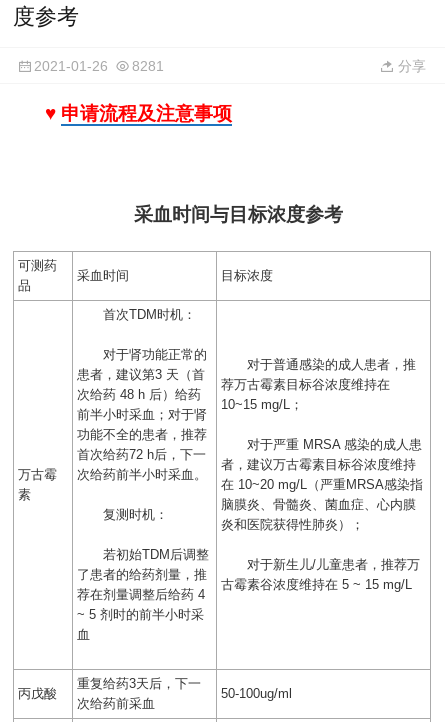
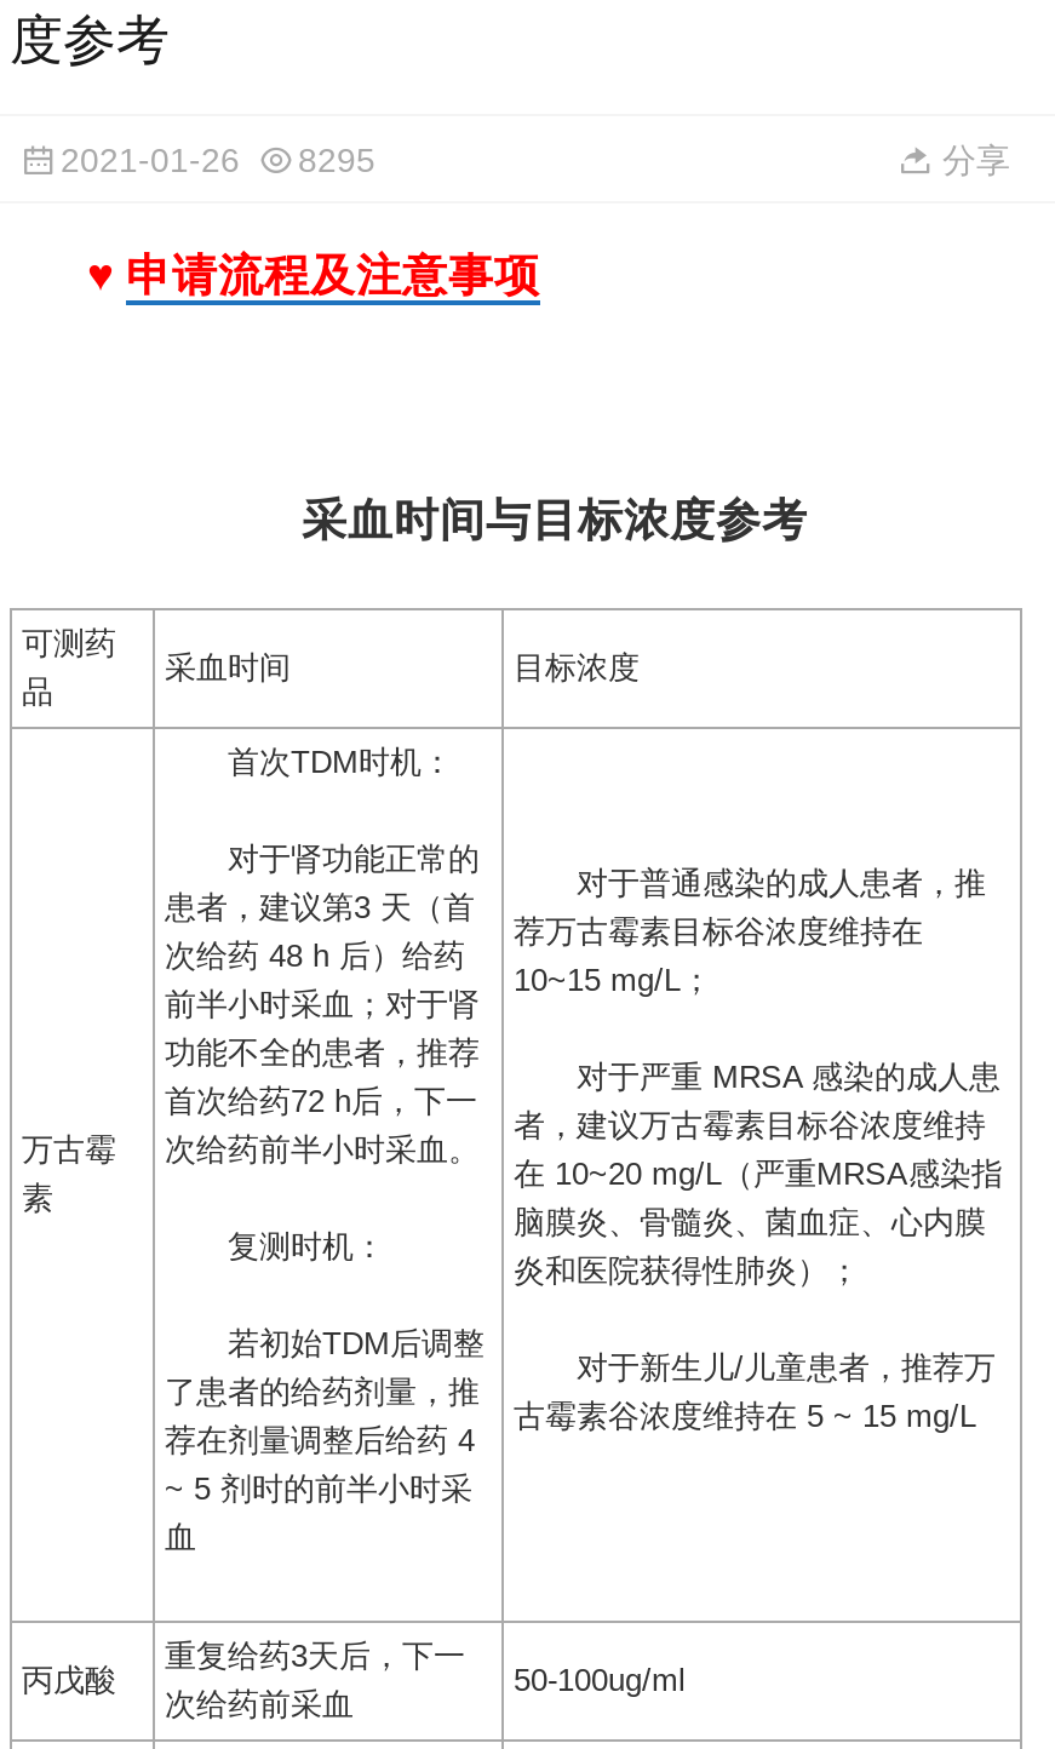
[34,57,164,73] 2021-01-26 8281 -> [61,139,375,178] 2021-01-26 8295

